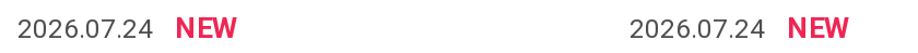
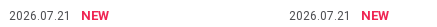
[17,11,236,44] 2026.07.24 NEW -> [9,8,109,23] 2026.07.21 NEW
[629,11,848,44] 2026.07.24 NEW -> [289,8,389,23] 2026.07.21 NEW

